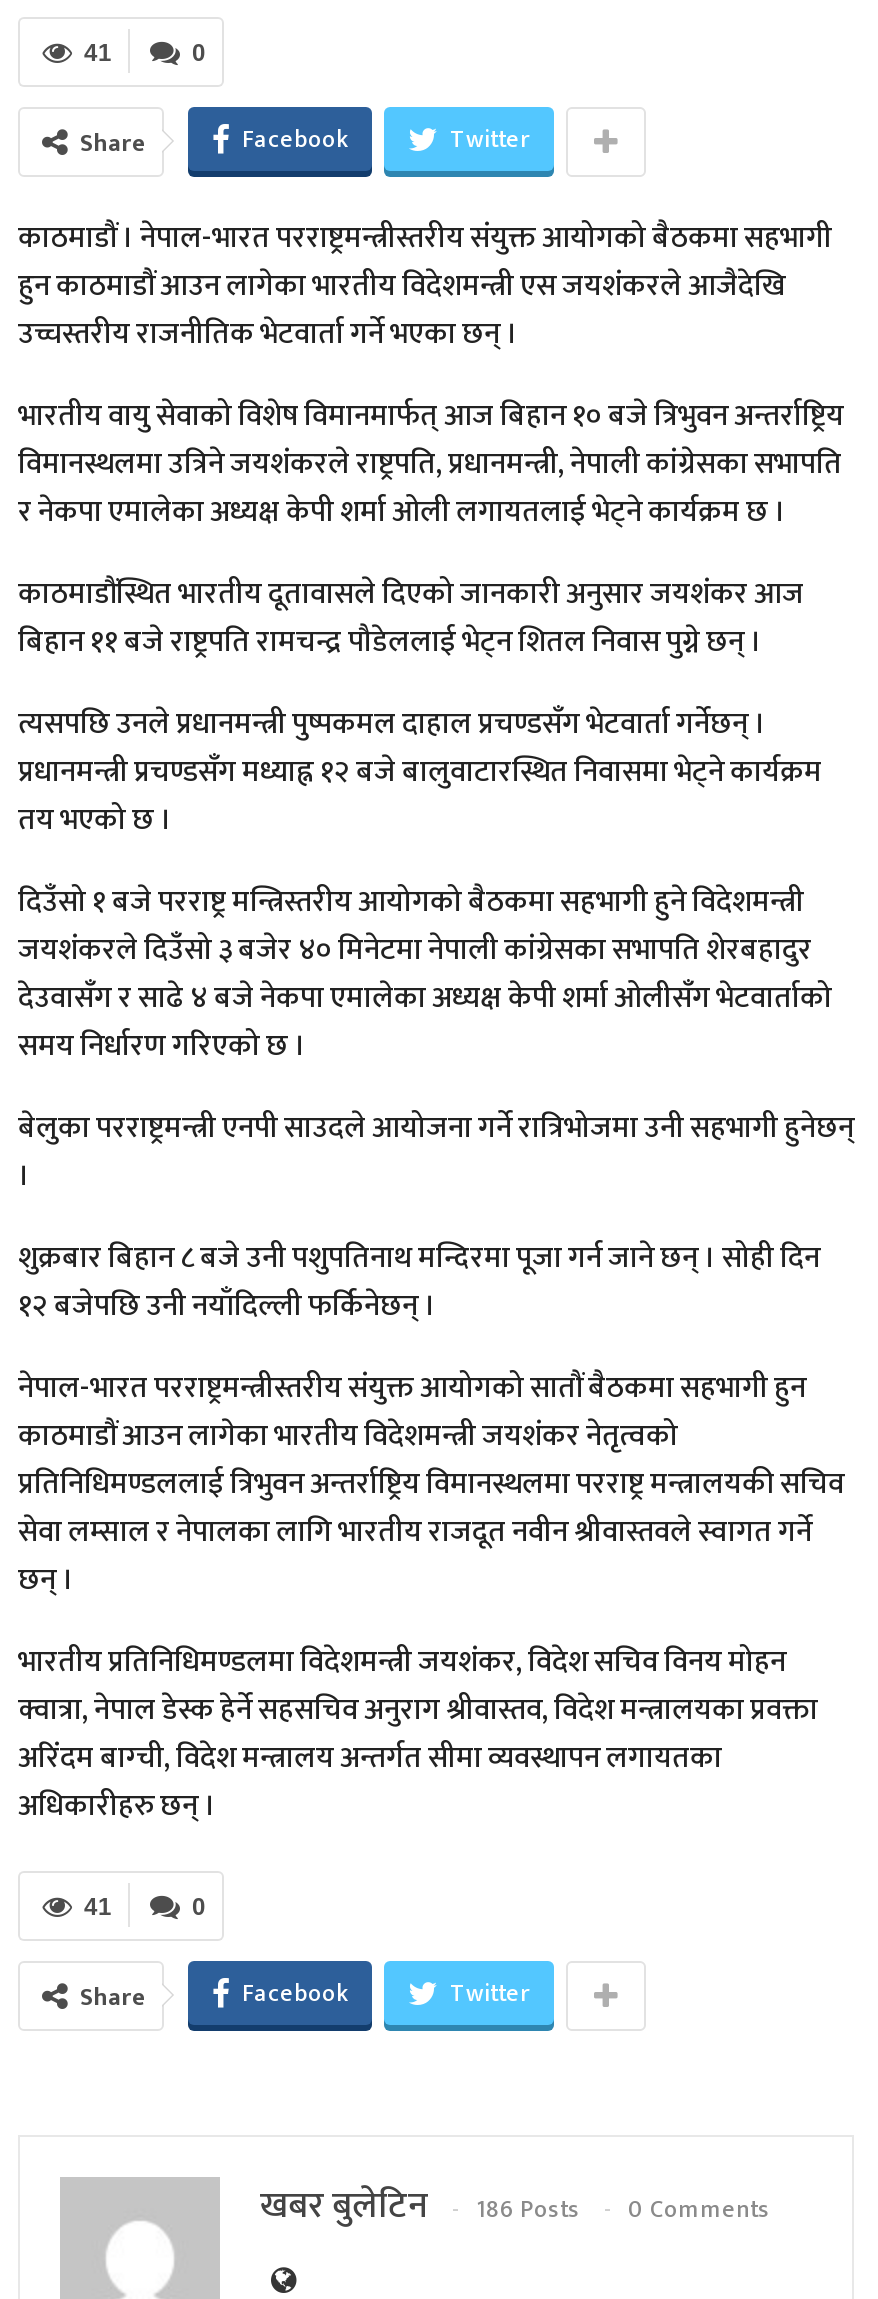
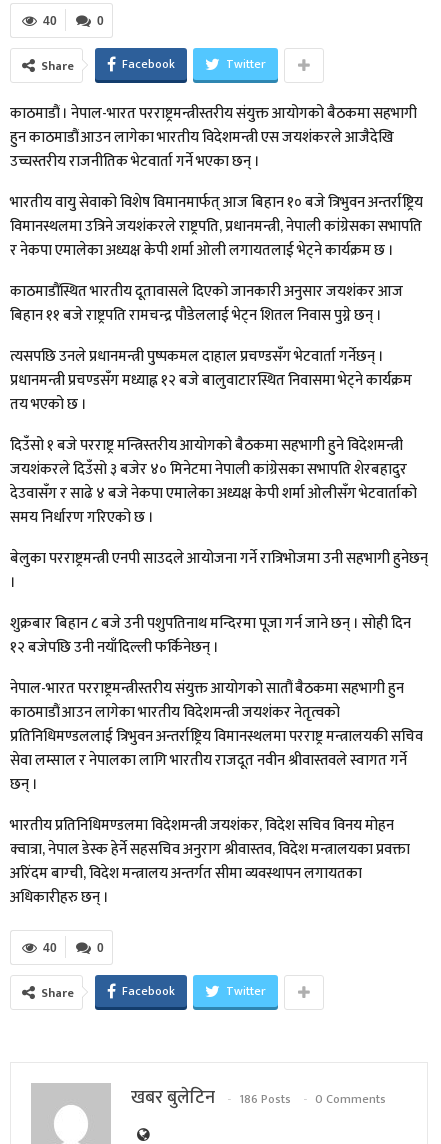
[84,39,112,67] 41 -> [43,14,57,28] 40
[84,1893,112,1921] 41 -> [43,941,57,955] 40

